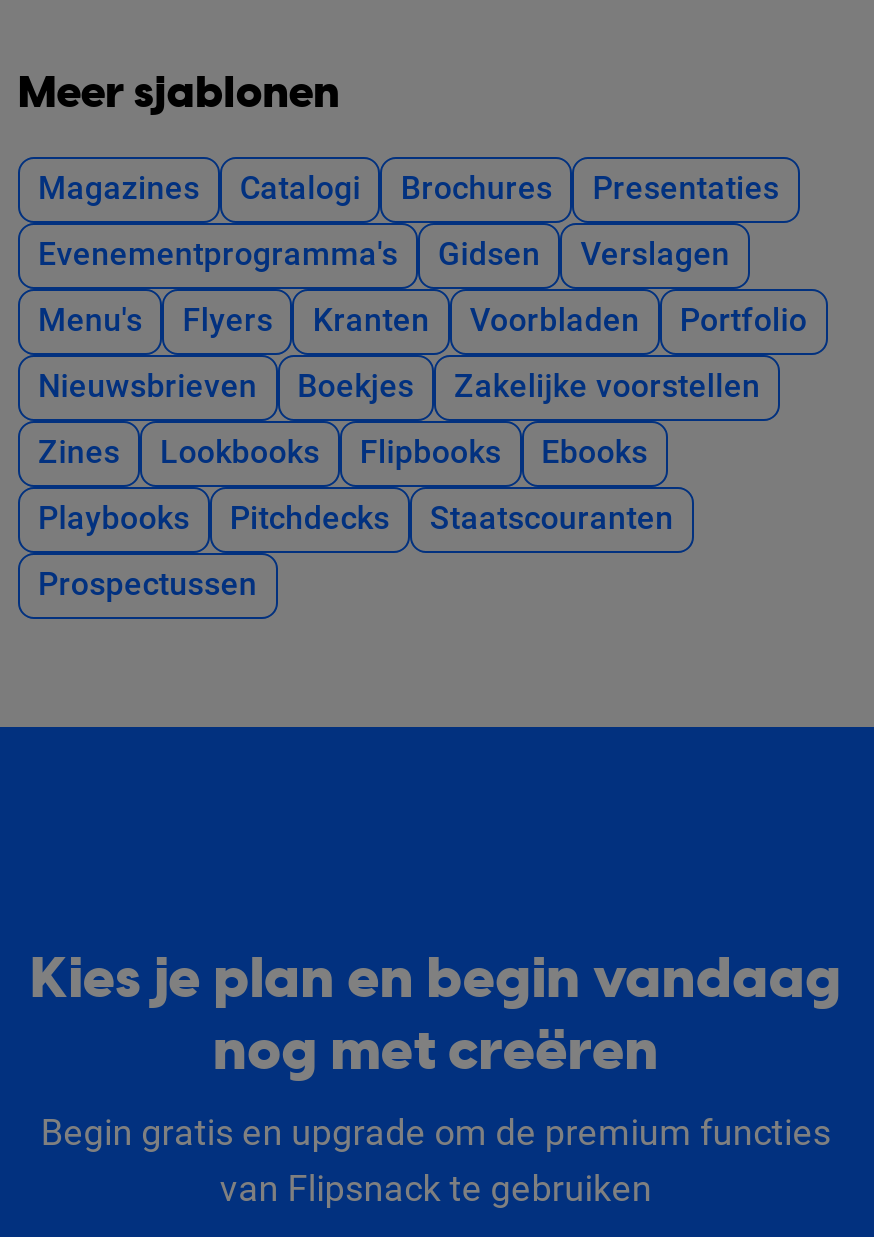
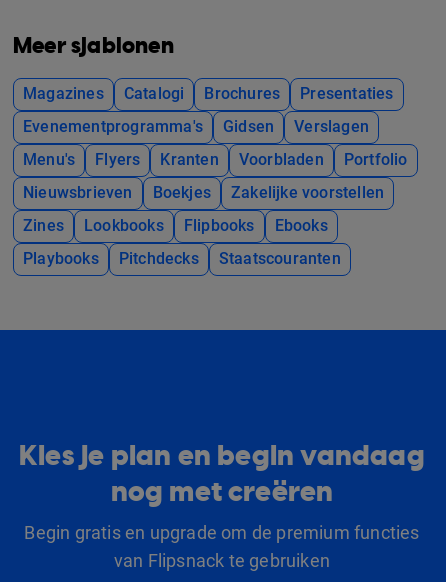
[38,566,257,604] Prospectussen -> none

